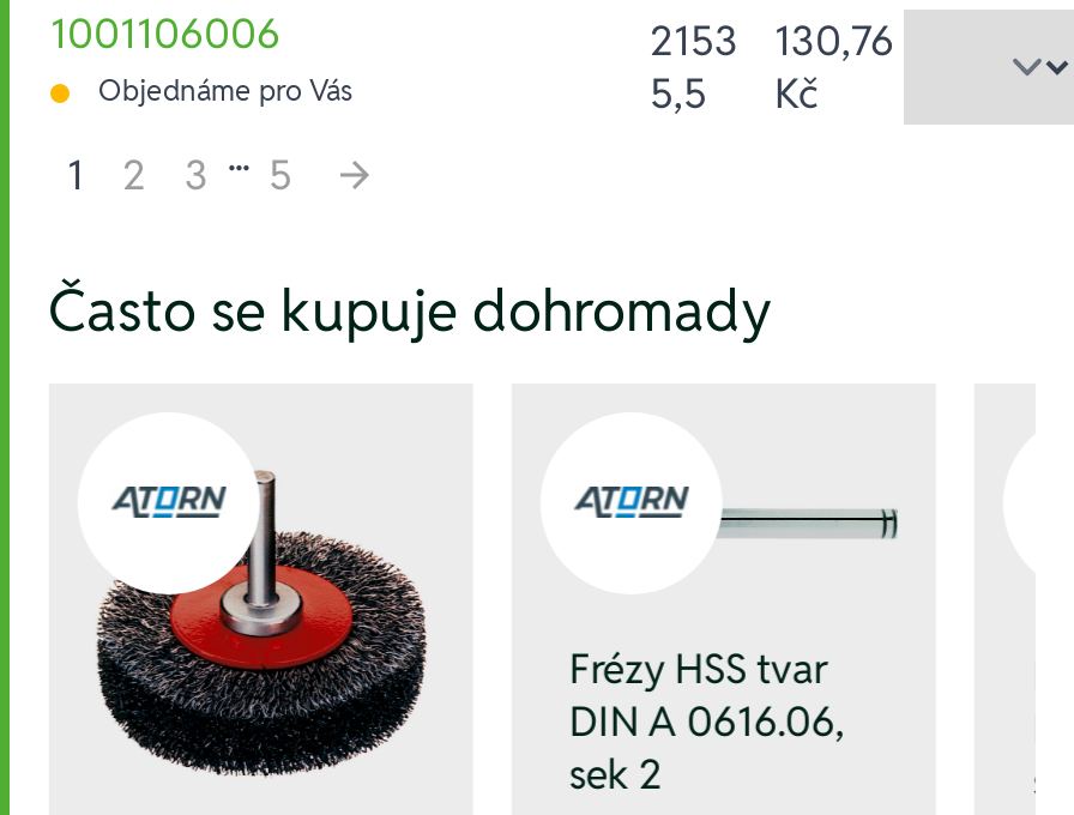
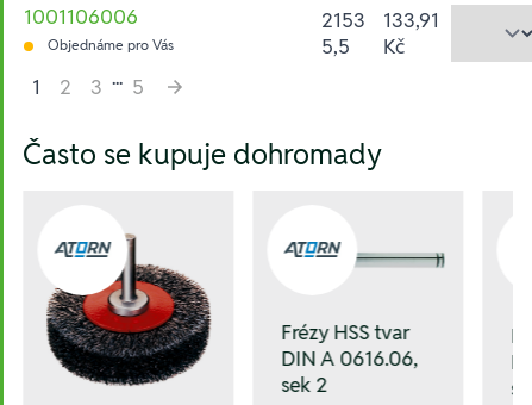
[650,14,894,67] 2153 130,76 -> [321,7,439,33] 2153 133,91

